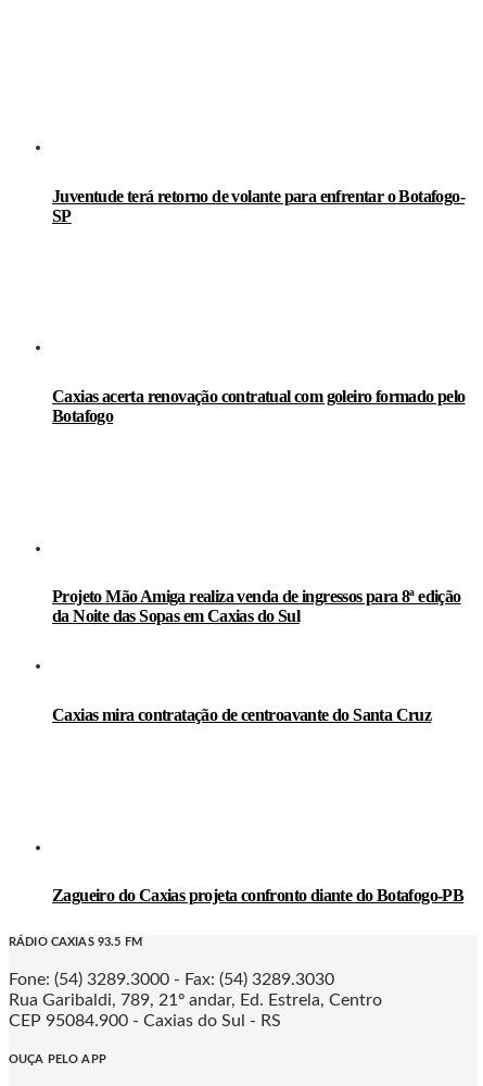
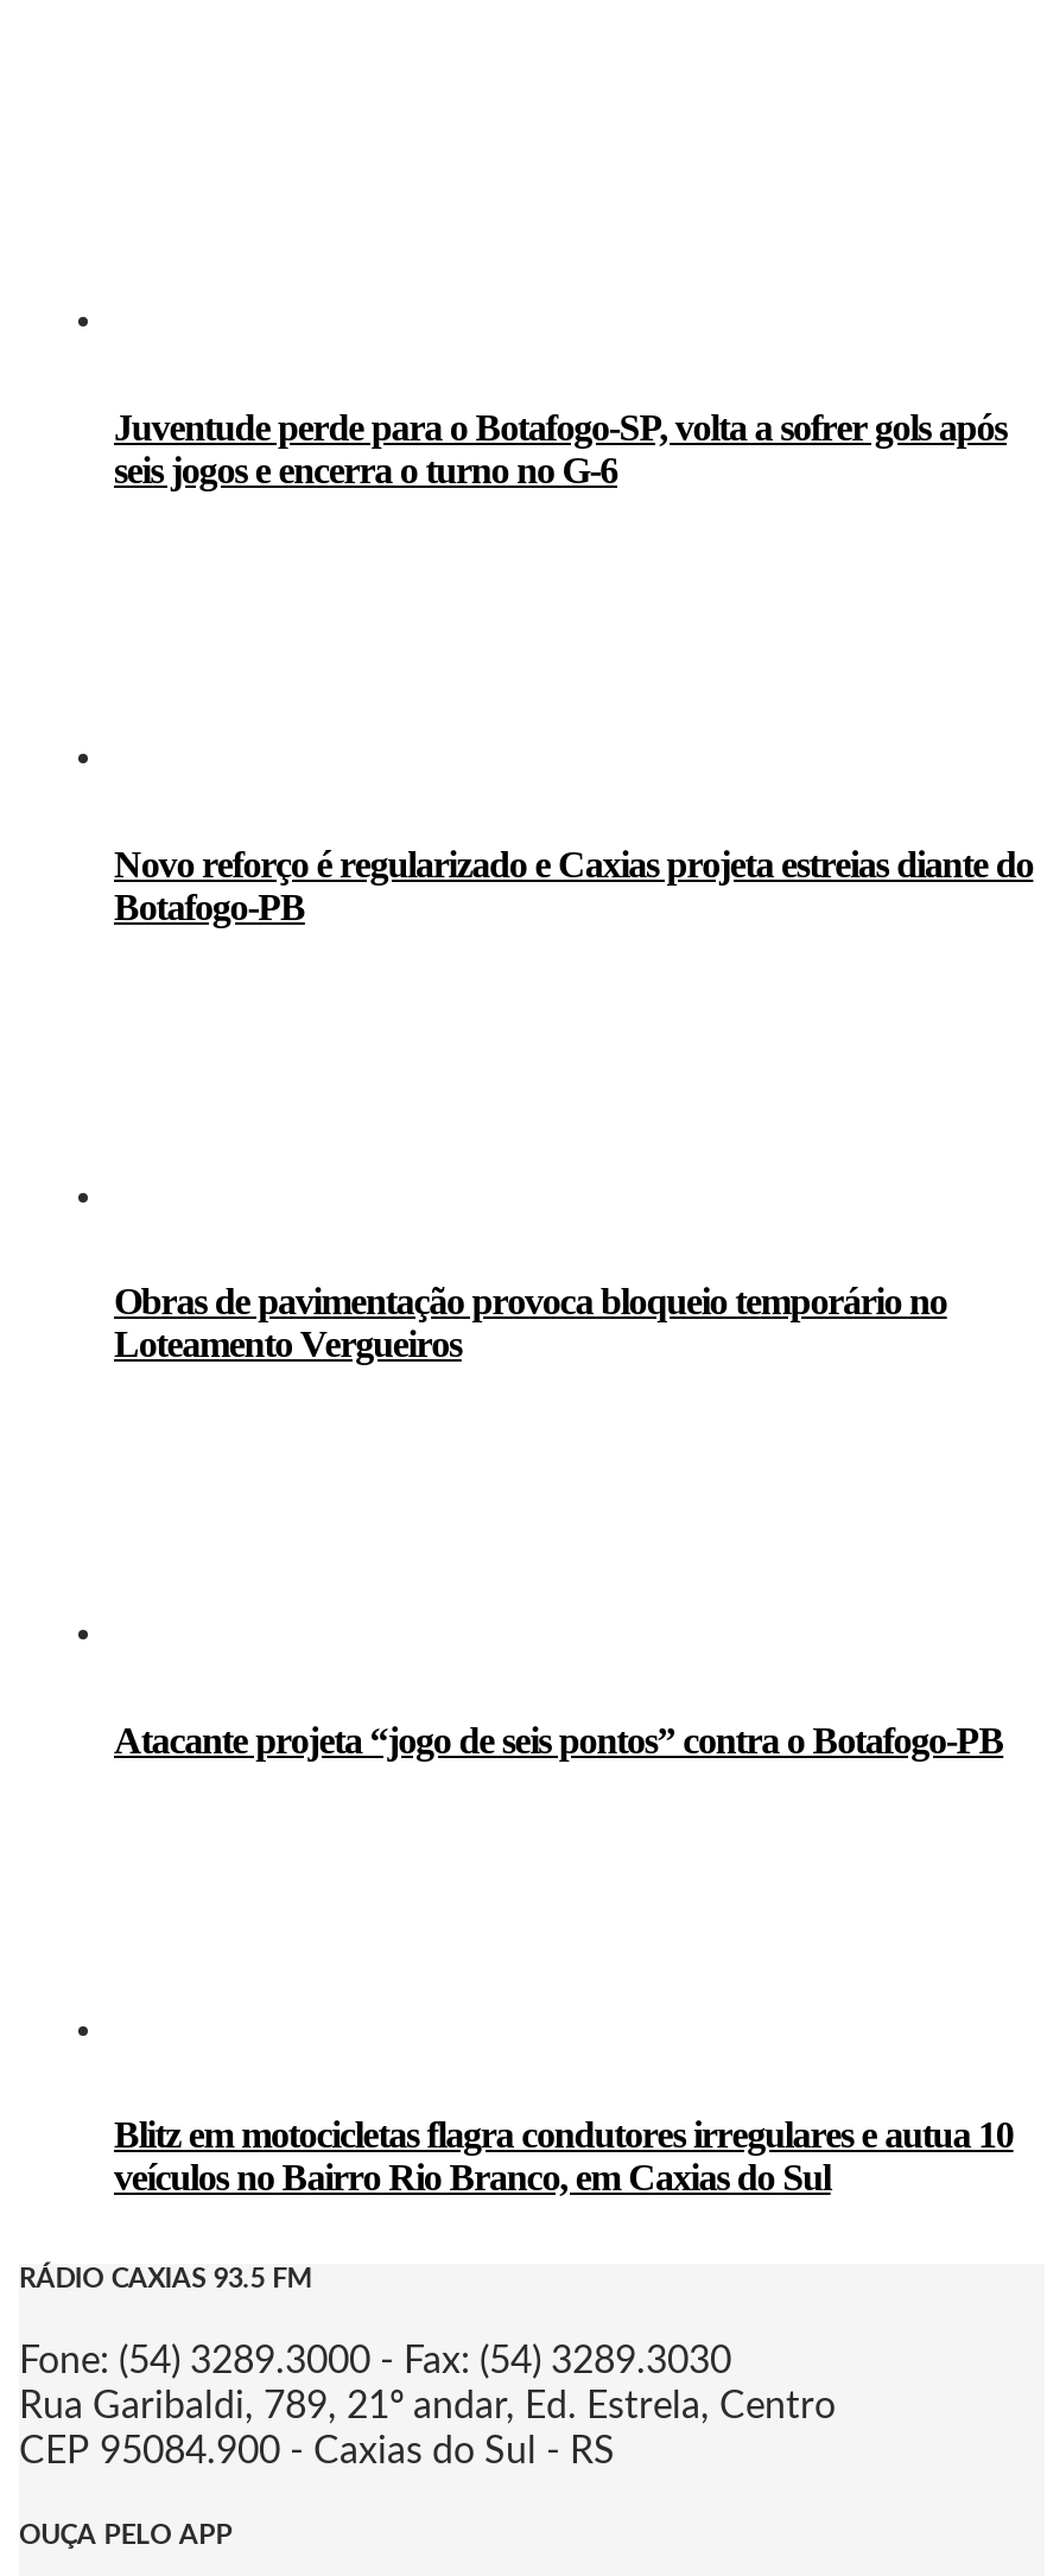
[52,186,465,224] Juventude terá retorno de volante para enfrentar o Botafogo- | SP -> [114,406,1007,489] Juventude perde para o Botafogo-SP, volta a sofrer gols após | seis jogos e encerra o turno no G-6
[52,387,465,425] Caxias acerta renovação contratual com goleiro formado pelo | Botafogo -> [114,844,1033,927] Novo reforço é regularizado e Caxias projeta estreias diante do | Botafogo-PB
[52,587,461,626] Projeto Mão Amiga realiza venda de ingressos para 8ª edição | da Noite das Sopas em Caxias do Sul -> [114,1282,947,1365] Obras de pavimentação provoca bloqueio temporário no | Loteamento Vergueiros
[52,705,431,724] Caxias mira contratação de centroavante do Santa Cruz -> [114,1720,1003,1760] Atacante projeta “jogo de seis pontos” contra o Botafogo-PB
[52,886,464,905] Zagueiro do Caxias projeta confronto diante do Botafogo-PB -> [114,2115,1013,2198] Blitz em motocicletas flagra condutores irregulares e autua 10 | veículos no Bairro Rio Branco, em Caxias do Sul

